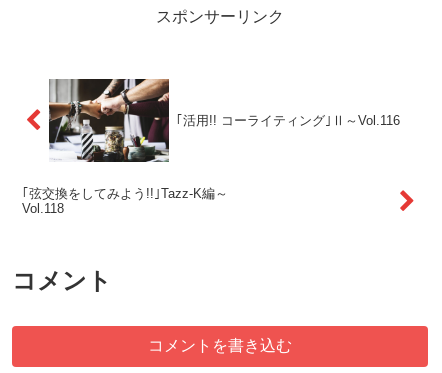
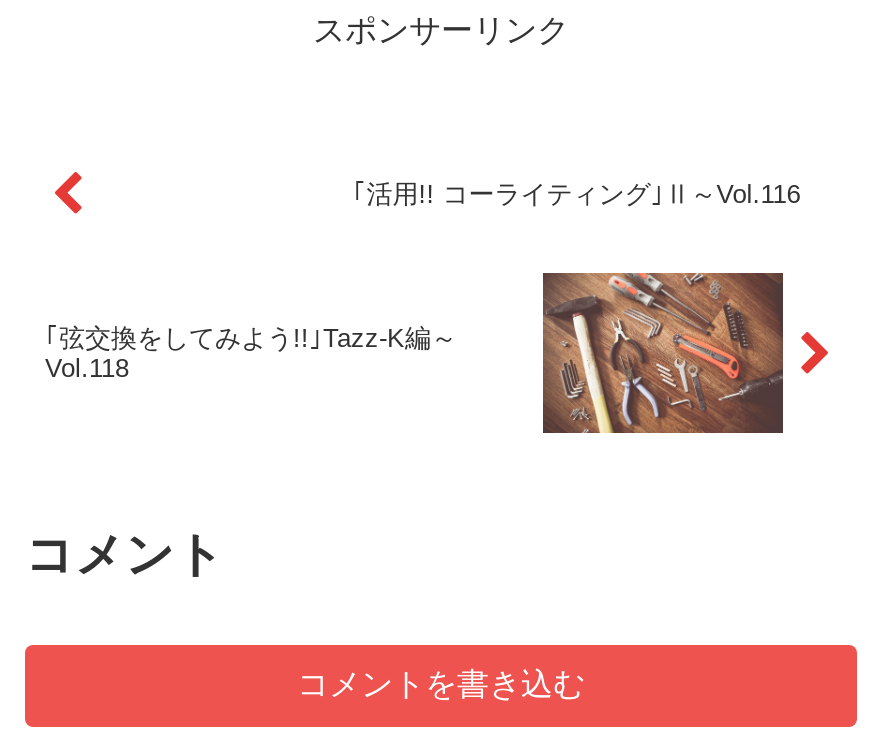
[48,78,170,163] [image] -> none
none -> [541,271,785,435] [image]
moved [22,186,228,216] -> [45,324,457,384]: ｢弦交換をしてみよう!!｣Tazz-K編～ | Vol.118

